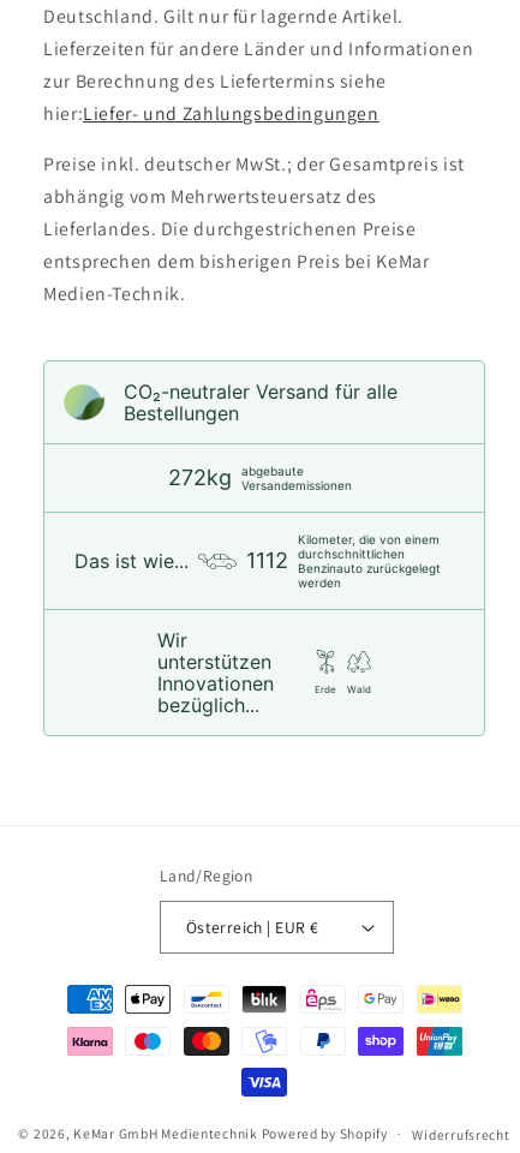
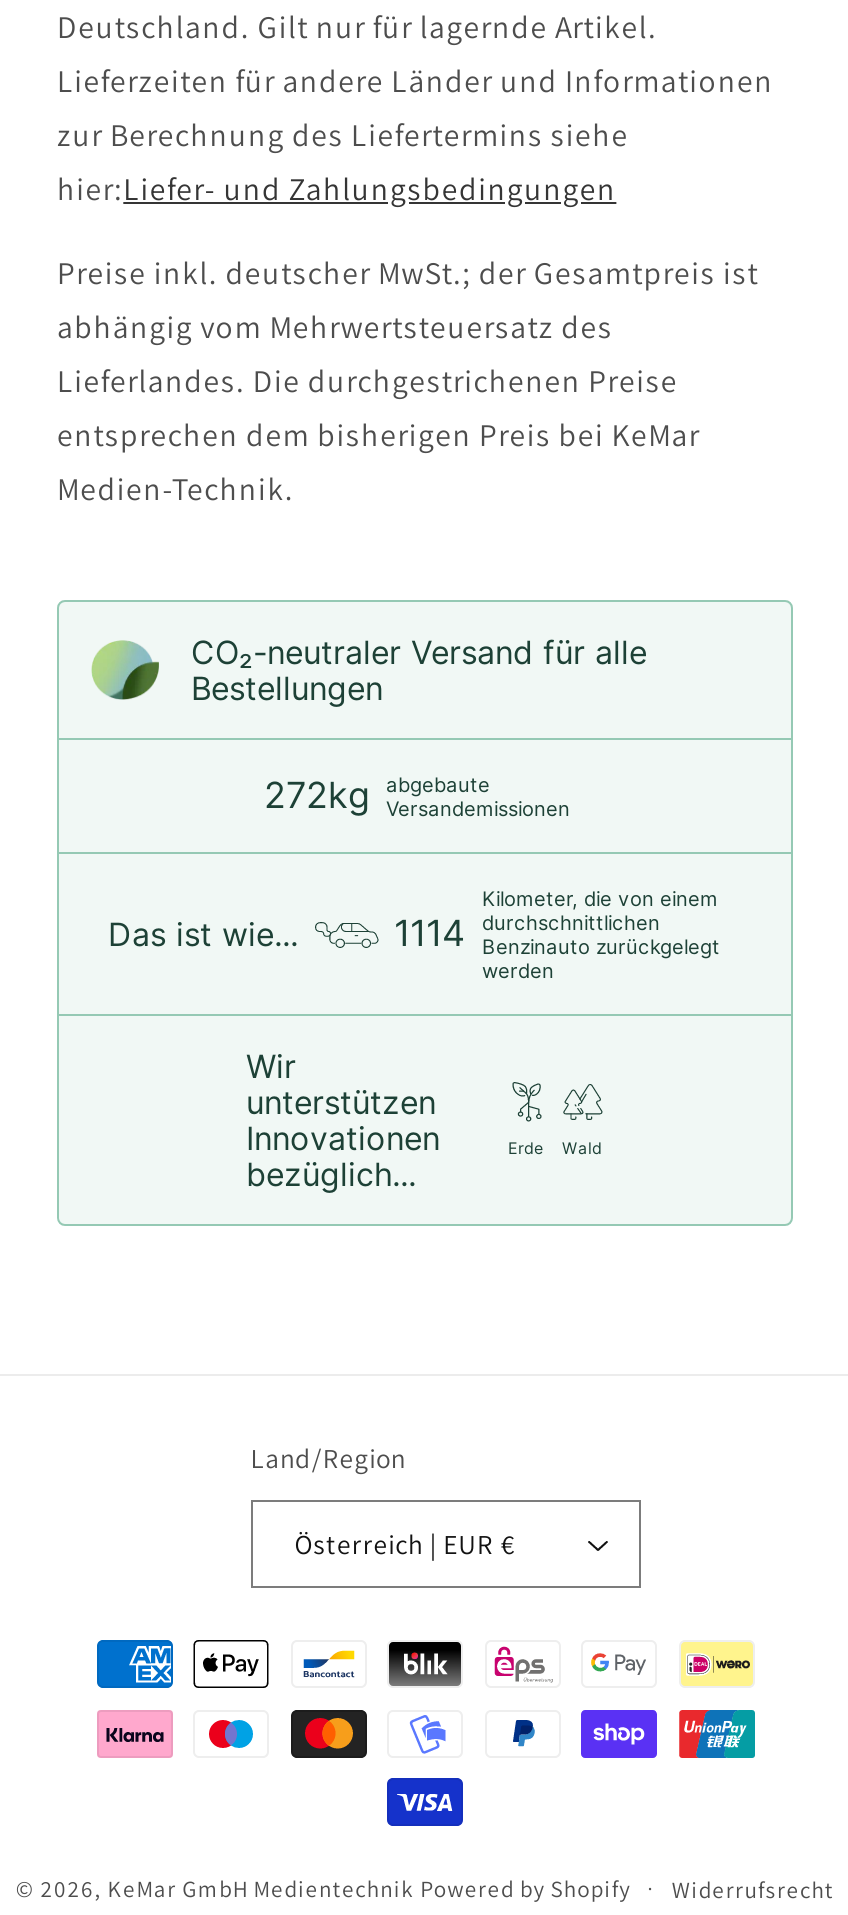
[246,547,441,576] 1112 durchschnittlichen Benzinauto zurückgelegt -> [394,911,720,959] 1114 durchschnittlichen Benzinauto zurückgelegt

